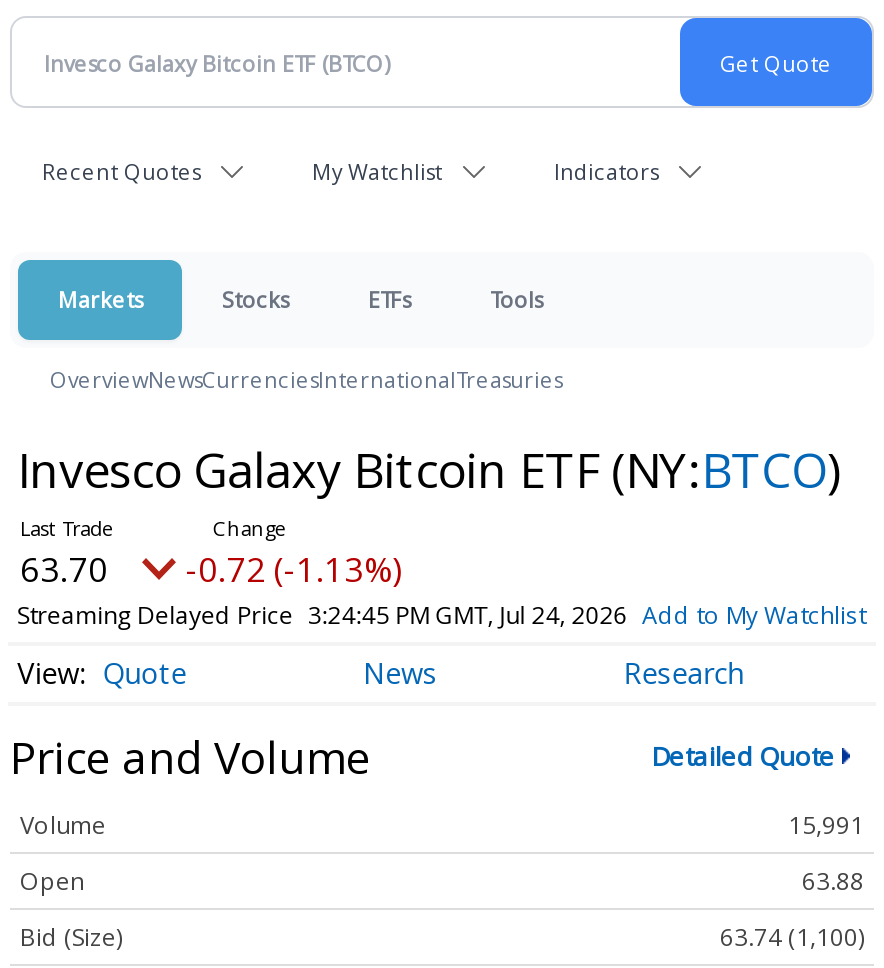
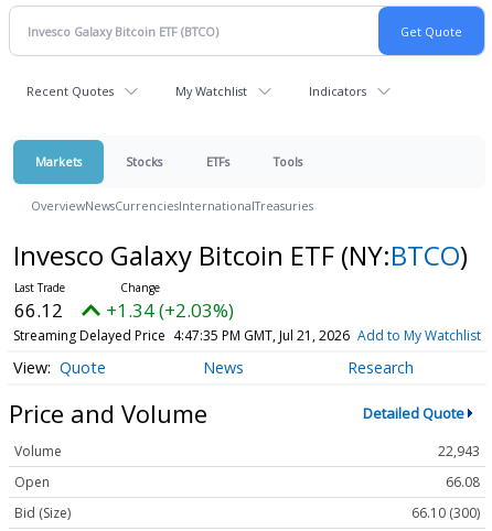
[20,546,108,592] 63.70 -> [14,297,63,323] 66.12
[186,546,402,592] -0.72 (-1.13%) -> [106,297,234,323] +1.34 (+2.03%)
[17,598,866,632] Streaming Delayed Price 3:24:45 PM GMT, Jul 24, 2026 Add to My Watchlist -> [13,326,481,345] Streaming Delayed Price 4:47:35 PM GMT, Jul 21, 2026 Add to My Watchlist
[788,809,864,843] 15,991 -> [438,442,480,461] 22,943
[802,865,864,899] 63.88 -> [446,473,480,492] 66.08
[720,921,864,955] 63.74 (1,100) -> [411,504,480,523] 66.10 (300)

